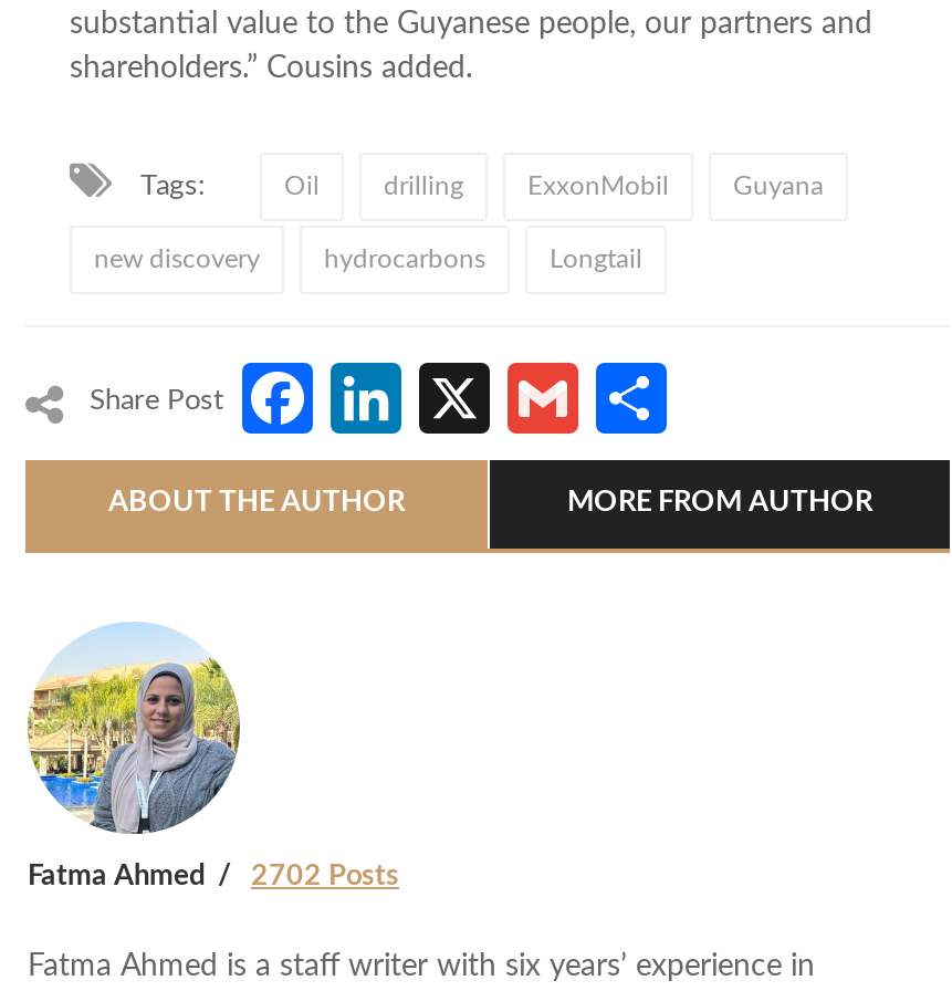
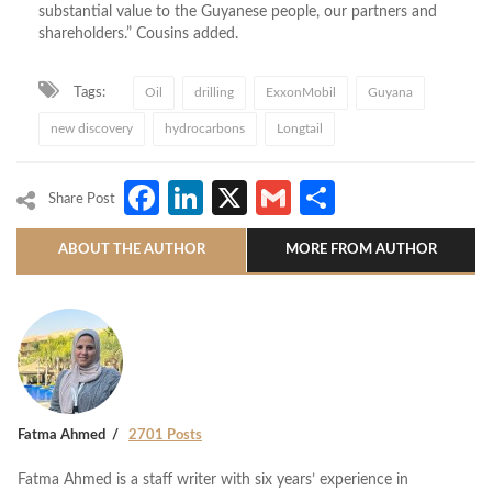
[28,864,399,892] Fatma Ahmed 2702 Posts -> [18,429,202,443] Fatma Ahmed 2701 Posts

